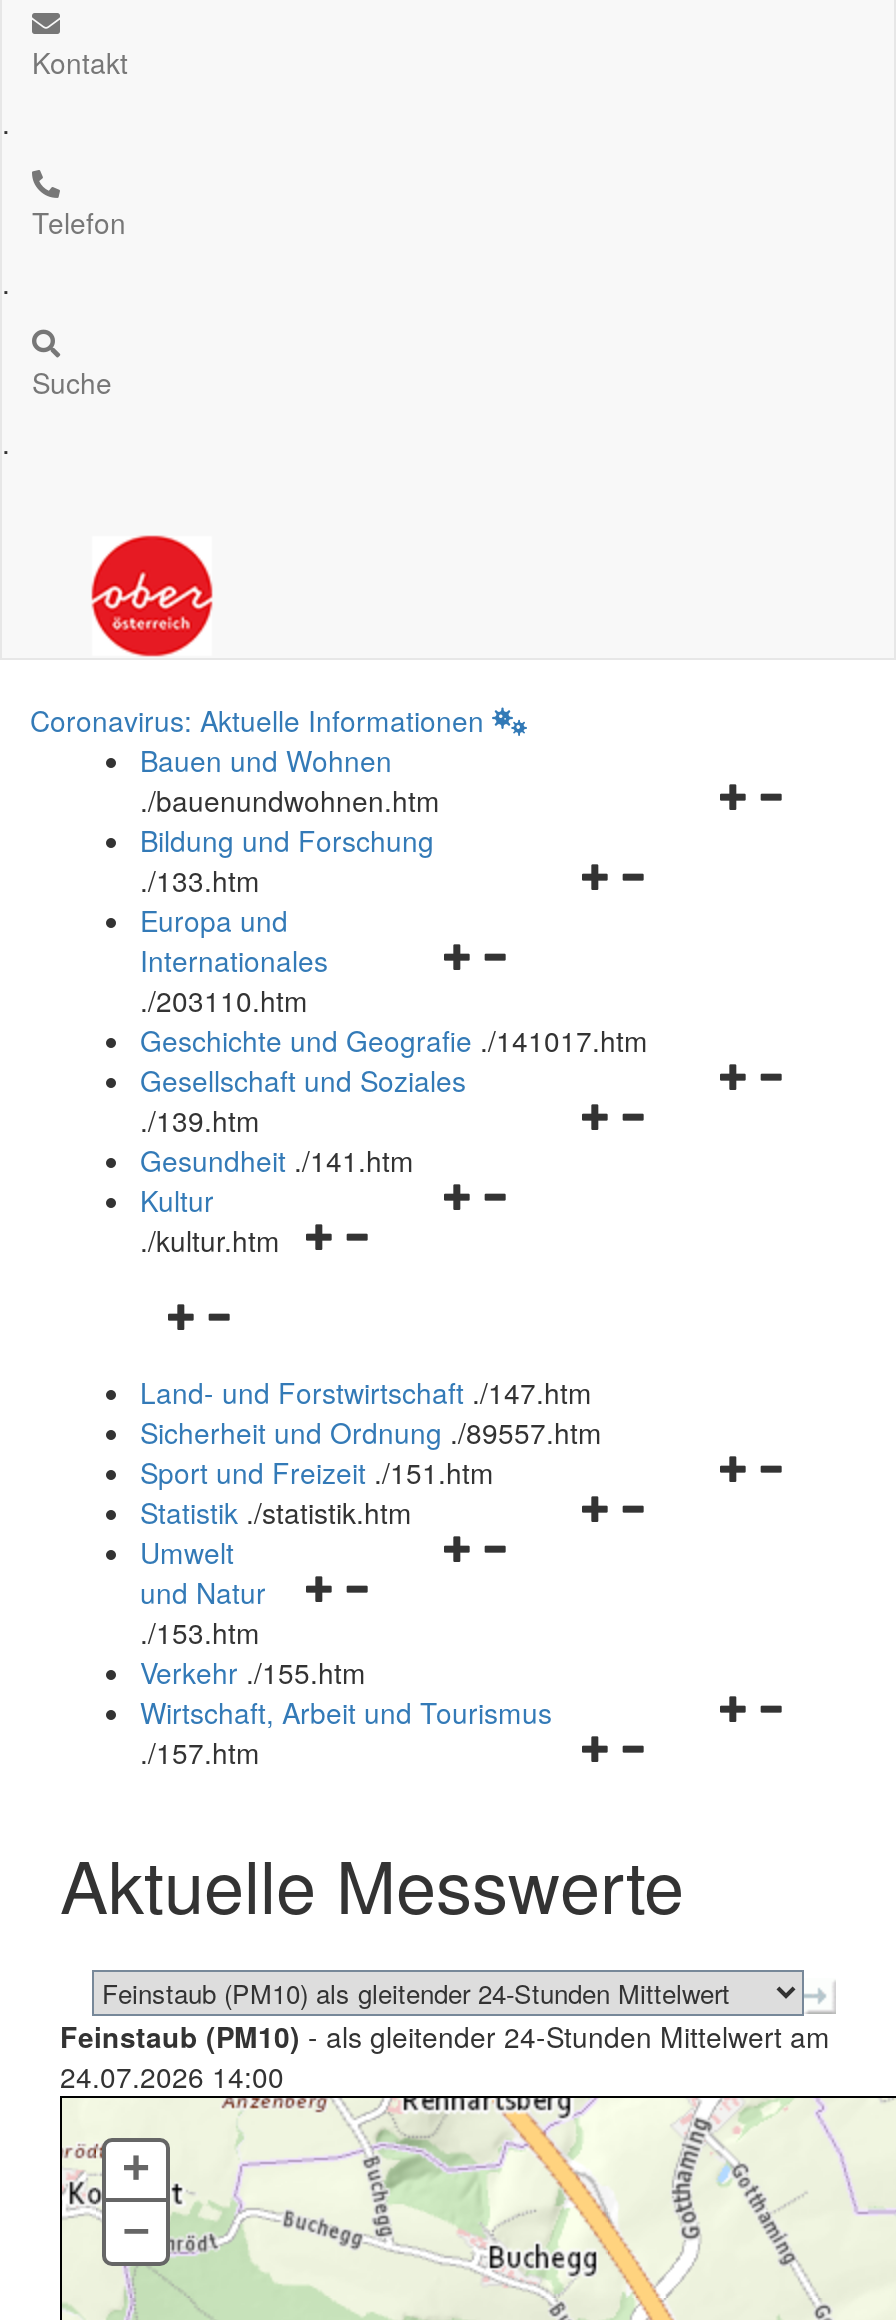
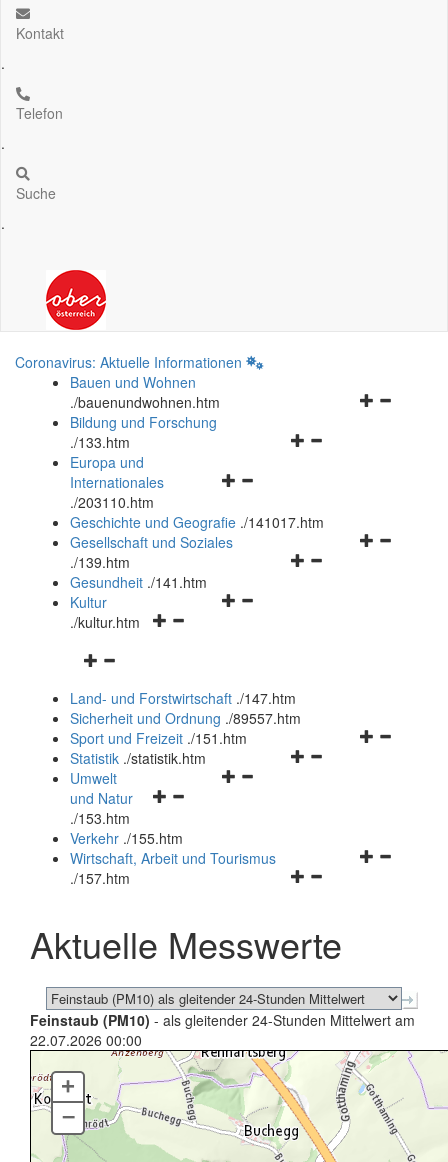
[60,2056,284,2096] 24.07.2026 14:00 -> [30,1030,142,1050] 22.07.2026 00:00

